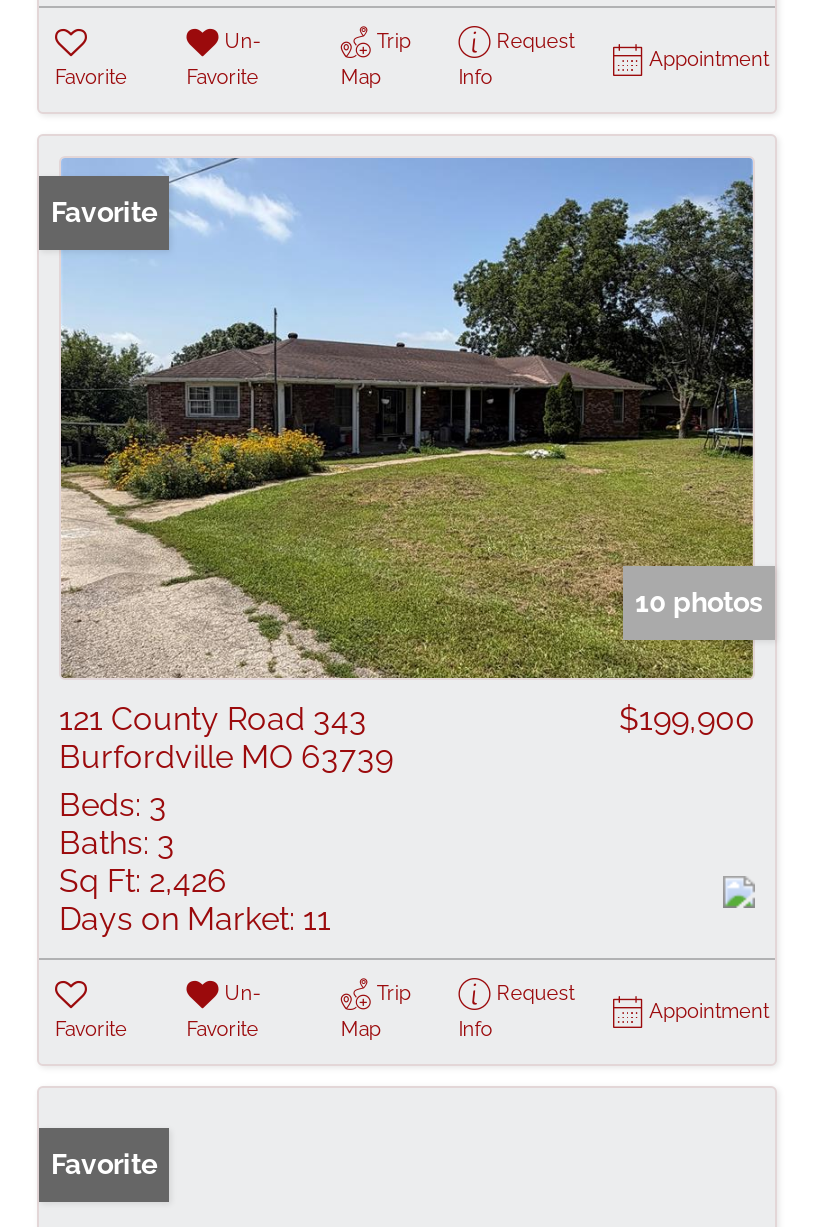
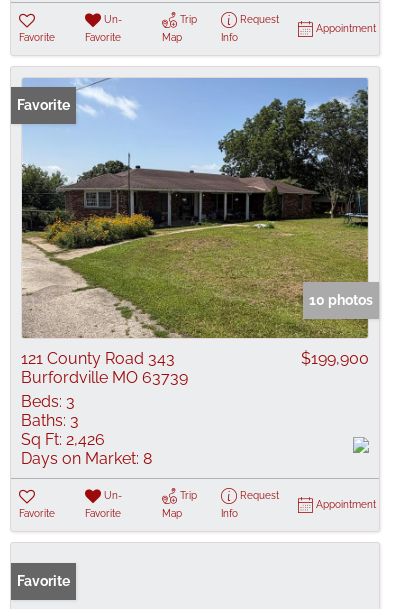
[59,900,331,938] Days on Market: 11 -> [21,449,152,468] Days on Market: 8

